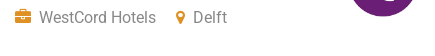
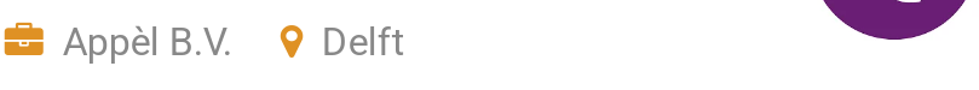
[39,8,156,27] WestCord Hotels -> [63,19,232,65] Appèl B.V.

